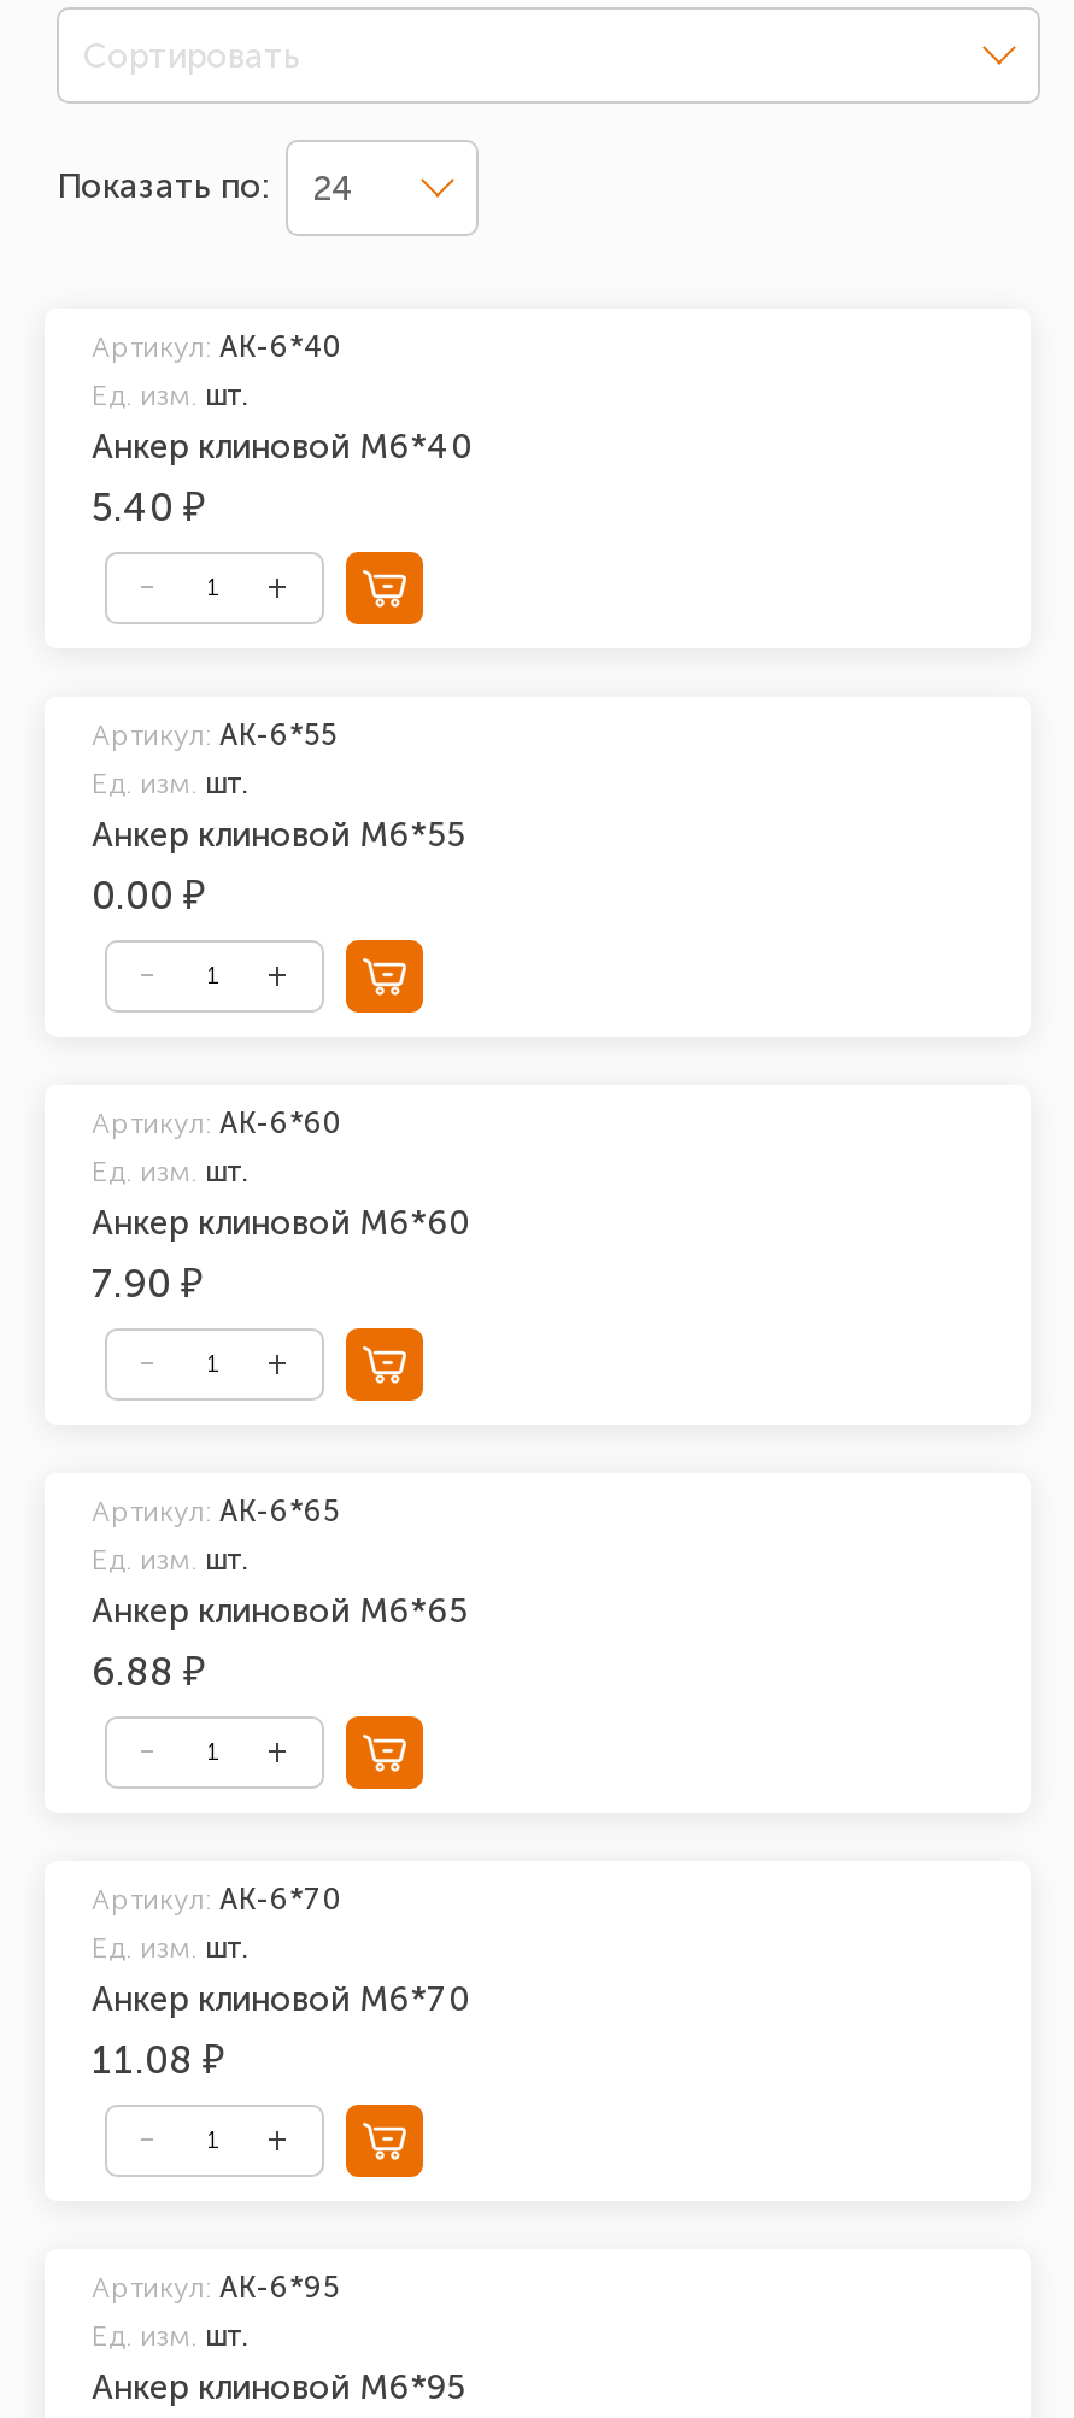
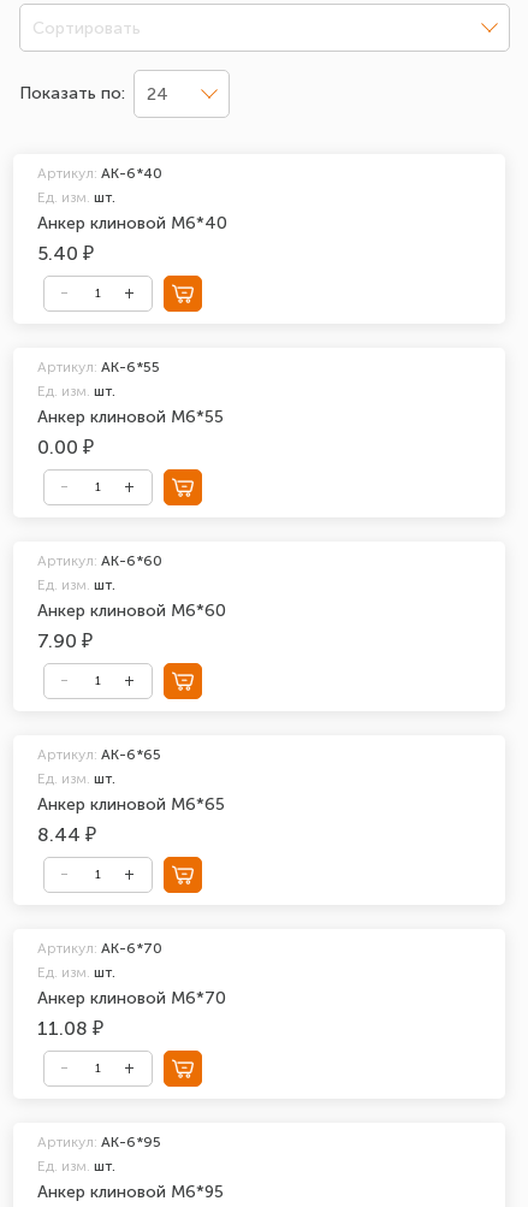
[92,1649,205,1695] 6.88 ₽ -> [37,823,96,846] 8.44 ₽

